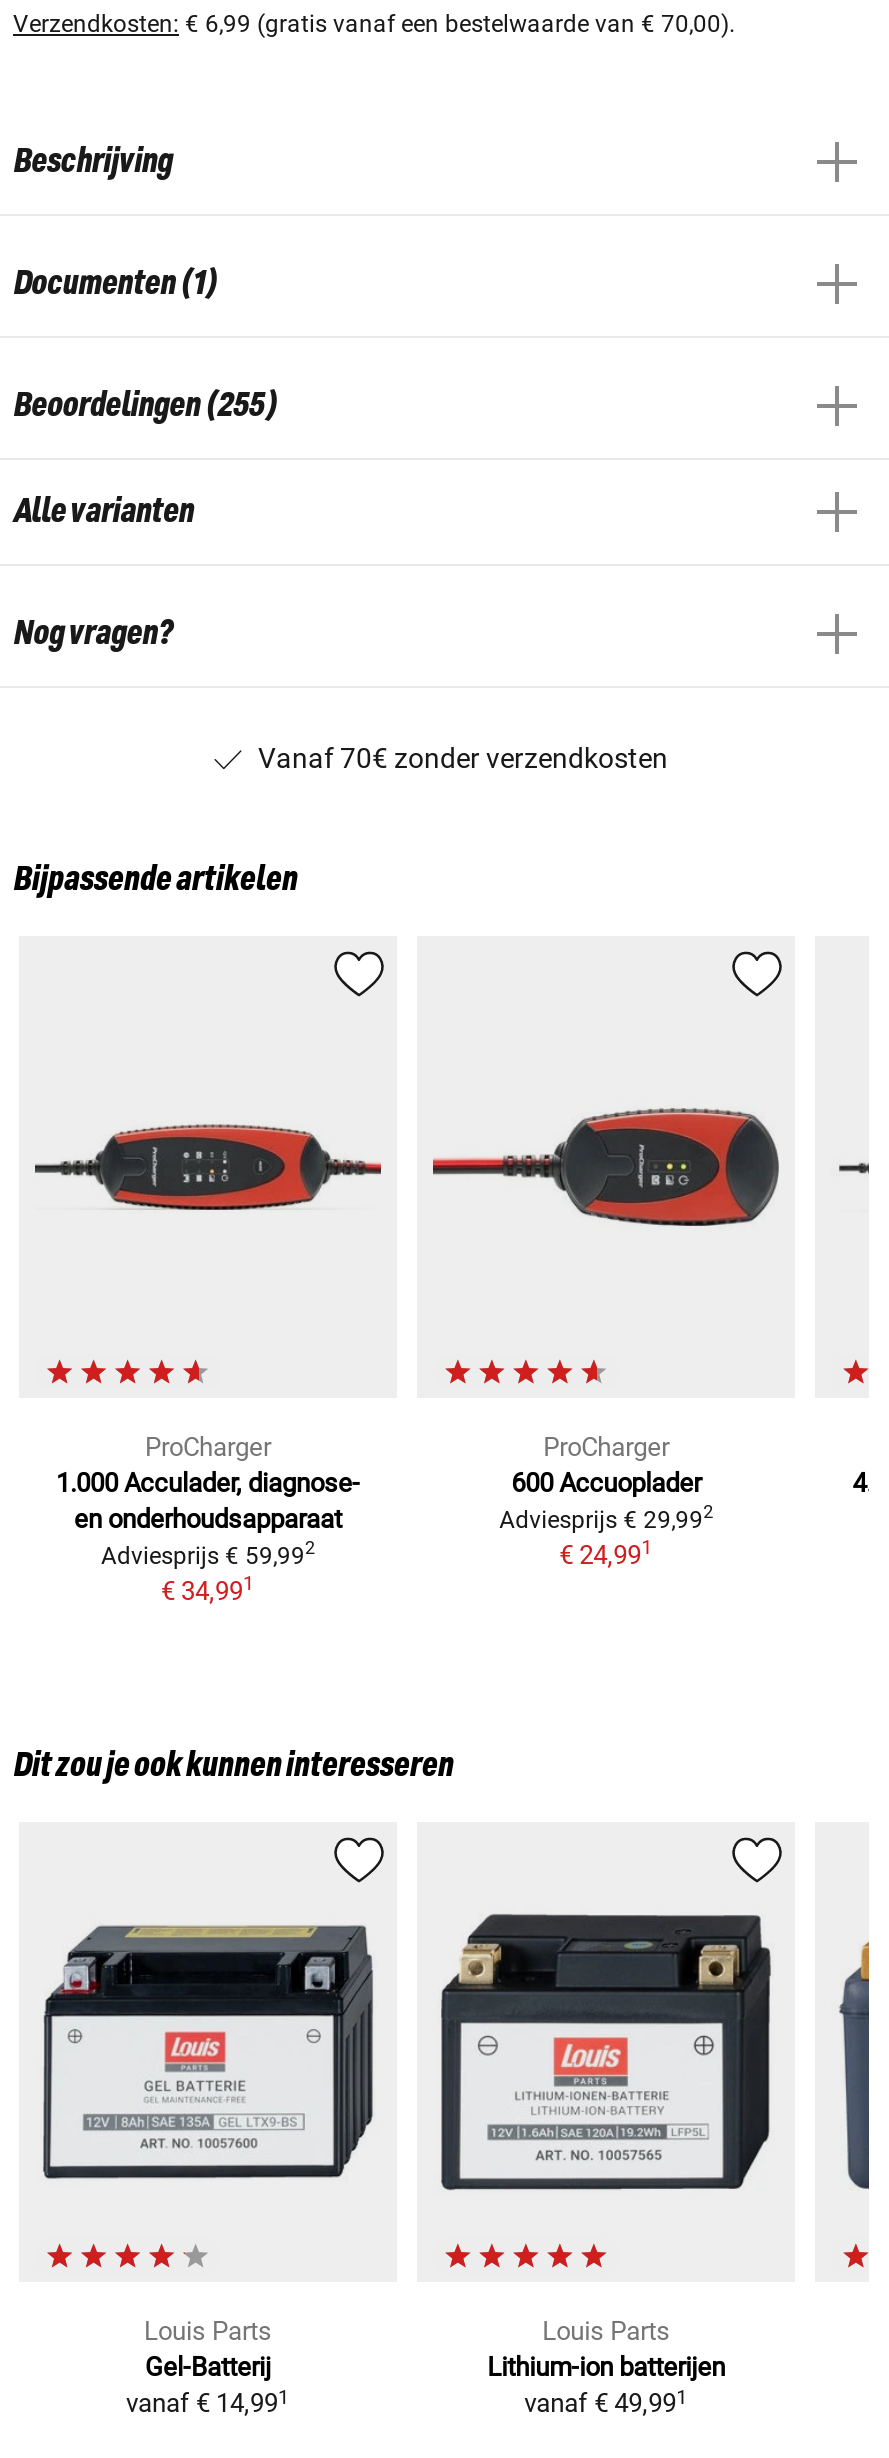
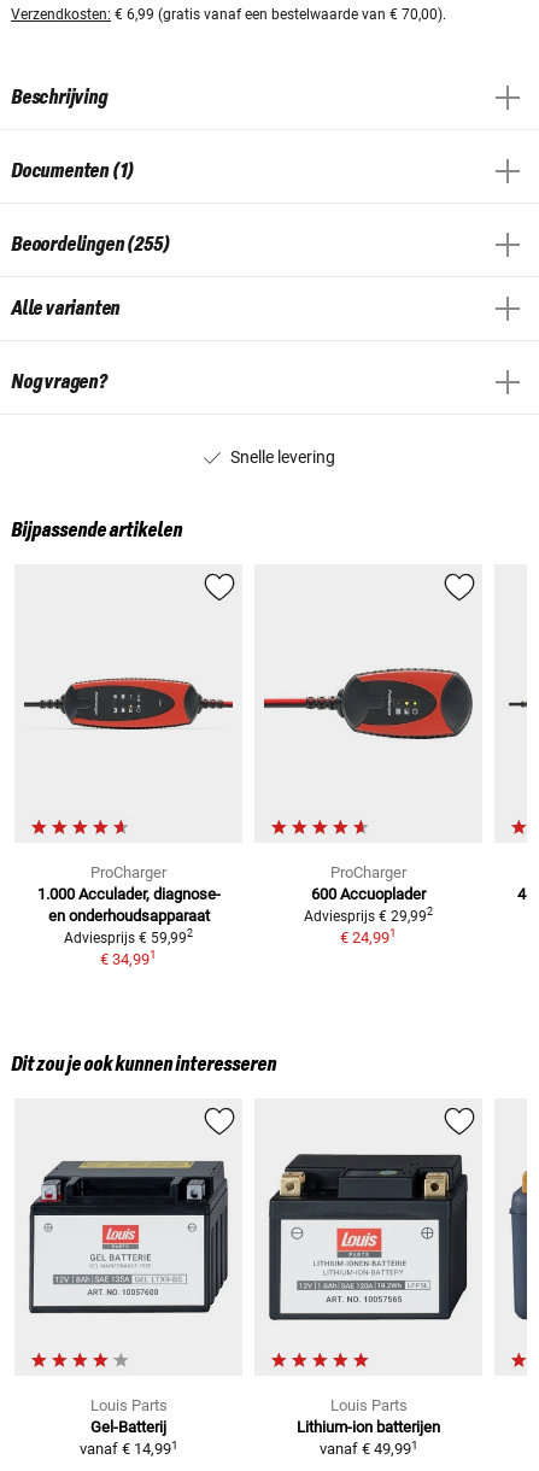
[258,742,668,774] Vanaf 70€ zonder verzendkosten -> [230,447,335,466] Snelle levering

